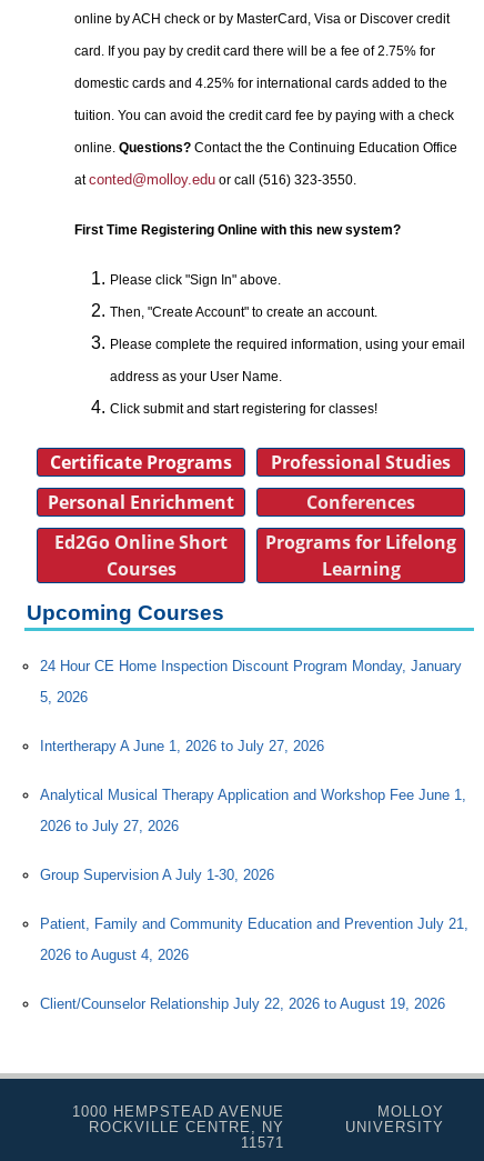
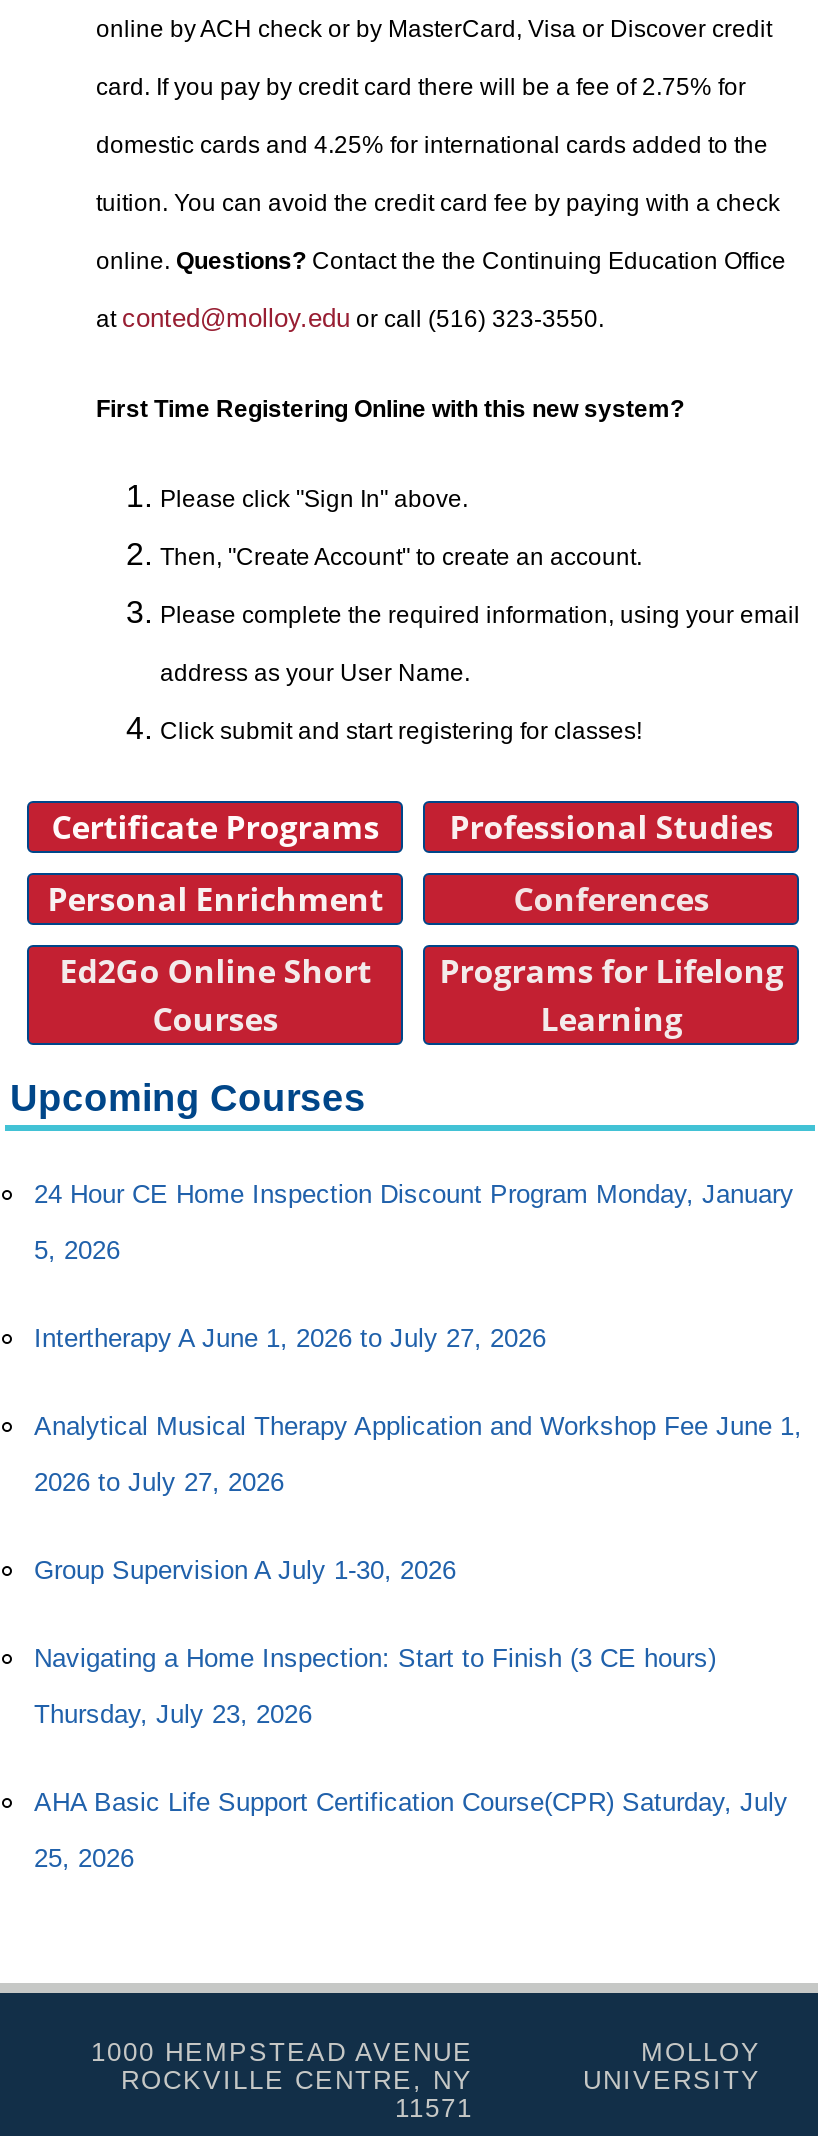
[41,915,469,1012] Patient, Family and Community Education and Prevention July 21, | 2026 to August 4, 2026 | Client/Counselor Relationship July 22, 2026 to August 19, 2026 -> [34,1643,788,1873] Navigating a Home Inspection: Start to Finish (3 CE hours) | Thursday, July 23, 2026 | AHA Basic Life Support Certification Course(CPR) Saturday, July | 25, 2026

